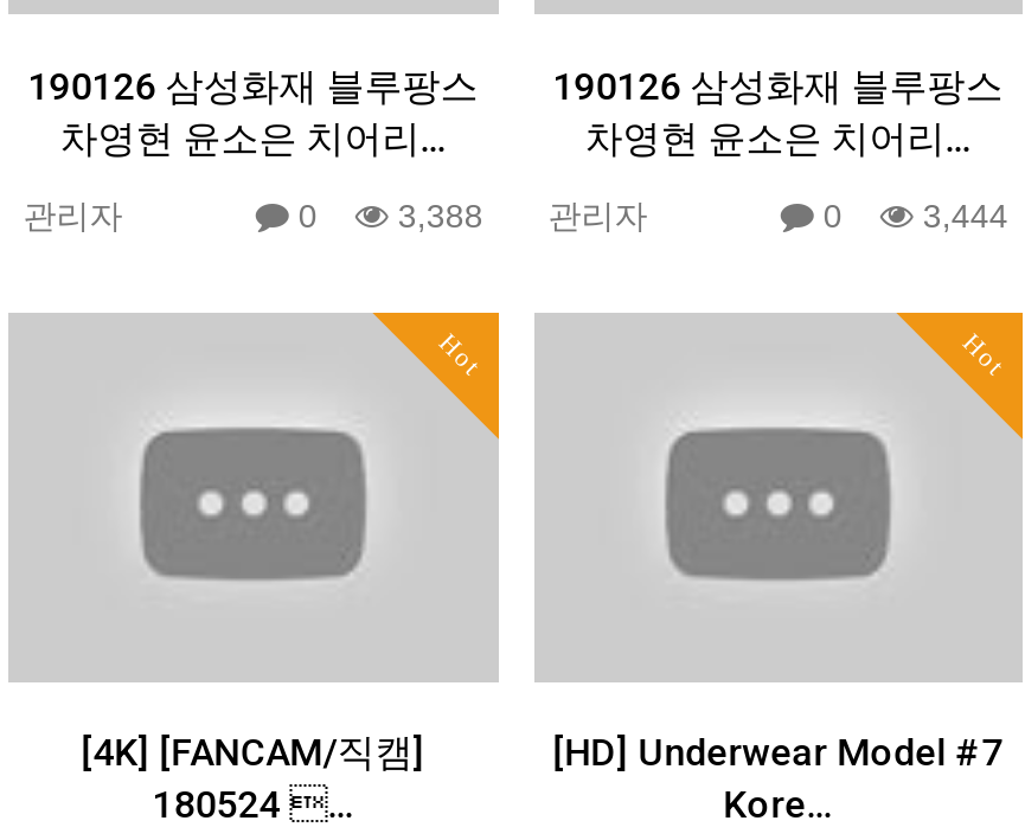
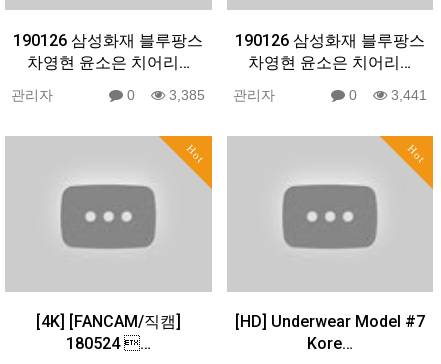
[289,197,647,235] 0 3,388 관리자 -> [123,87,275,103] 0 3,385 관리자
[814,197,1008,235] 0 3,444 -> [345,87,427,103] 0 3,441

